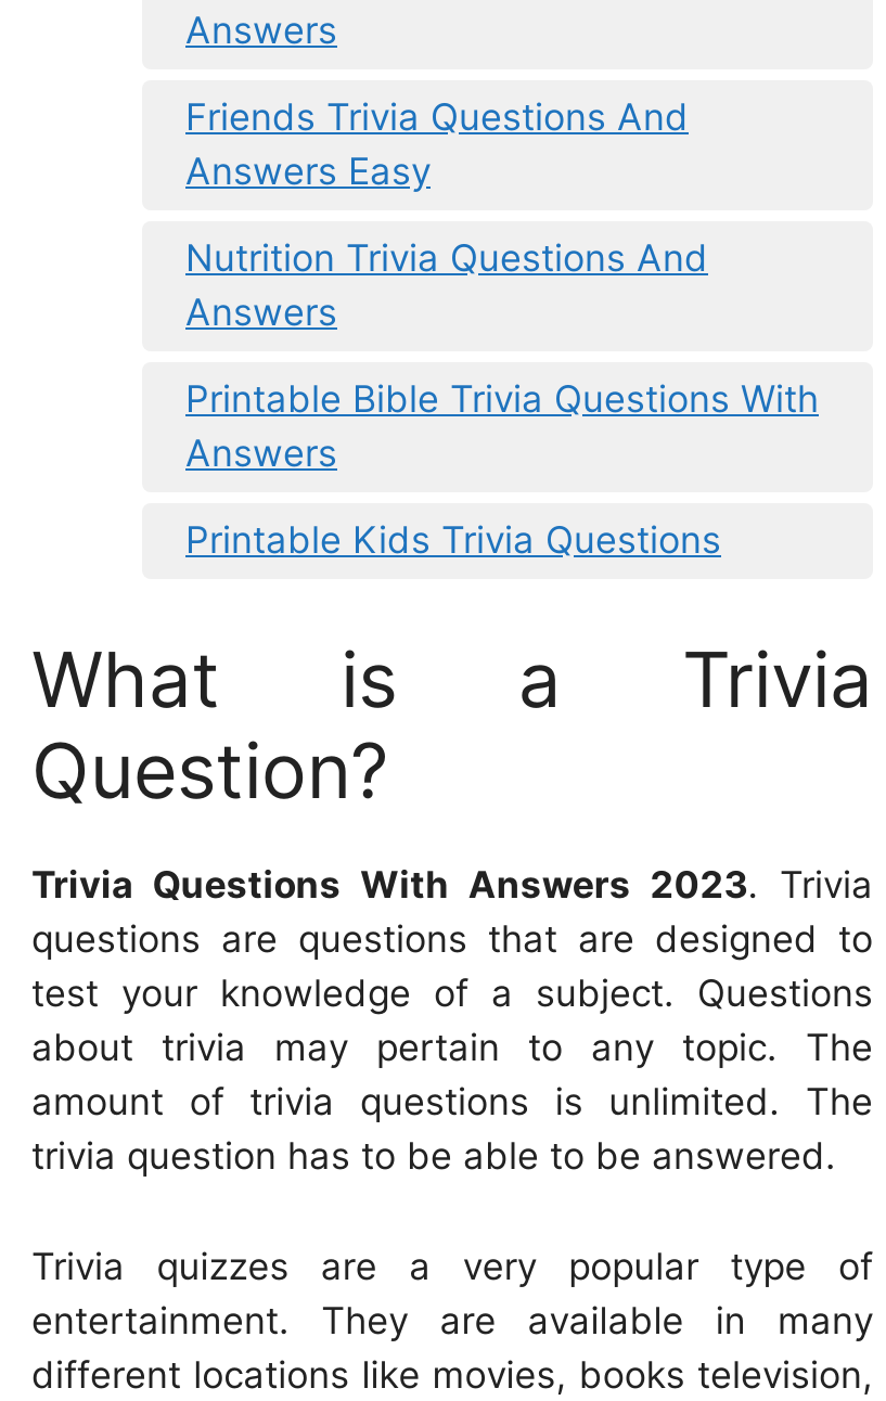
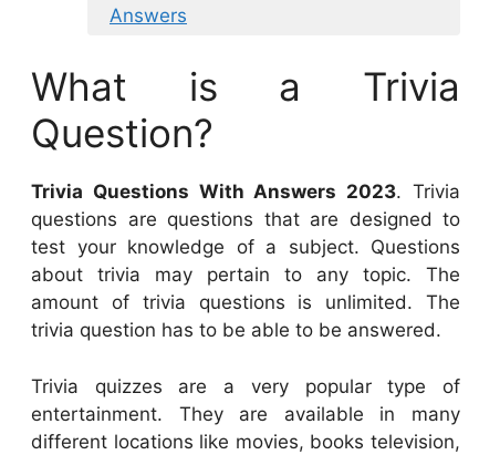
[185,95,819,561] Friends Trivia Questions And | Answers Easy | Nutrition Trivia Questions And | Answers | Printable Bible Trivia Questions With | Answers | Printable Kids Trivia Questions -> none

